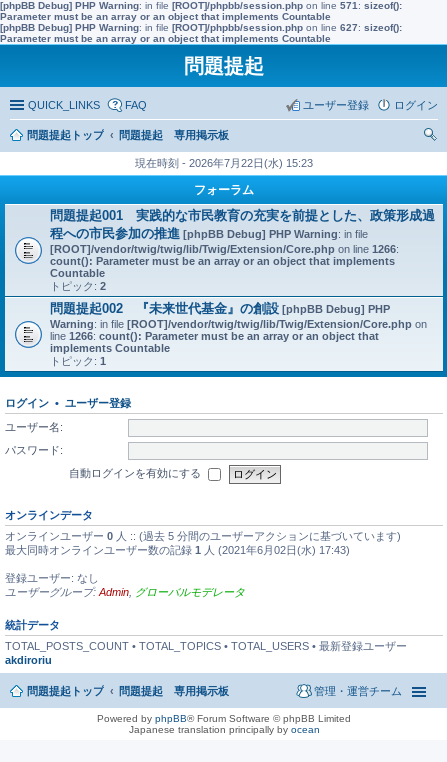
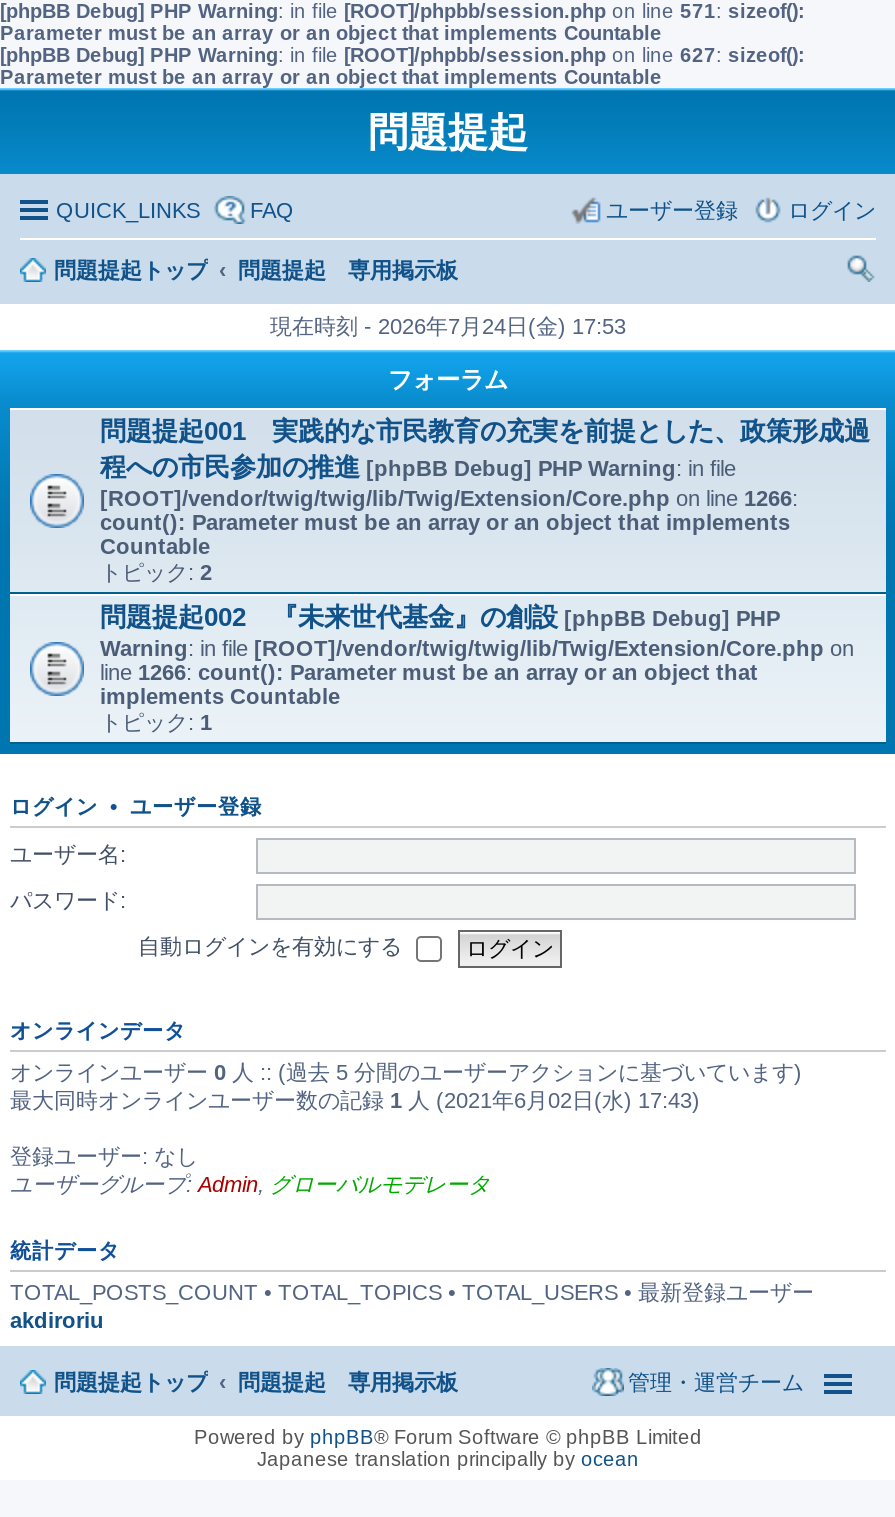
[135,157,313,169] 現在時刻 - 2026年7月22日(水) 15:23 -> [270,314,626,338] 現在時刻 - 2026年7月24日(金) 17:53

